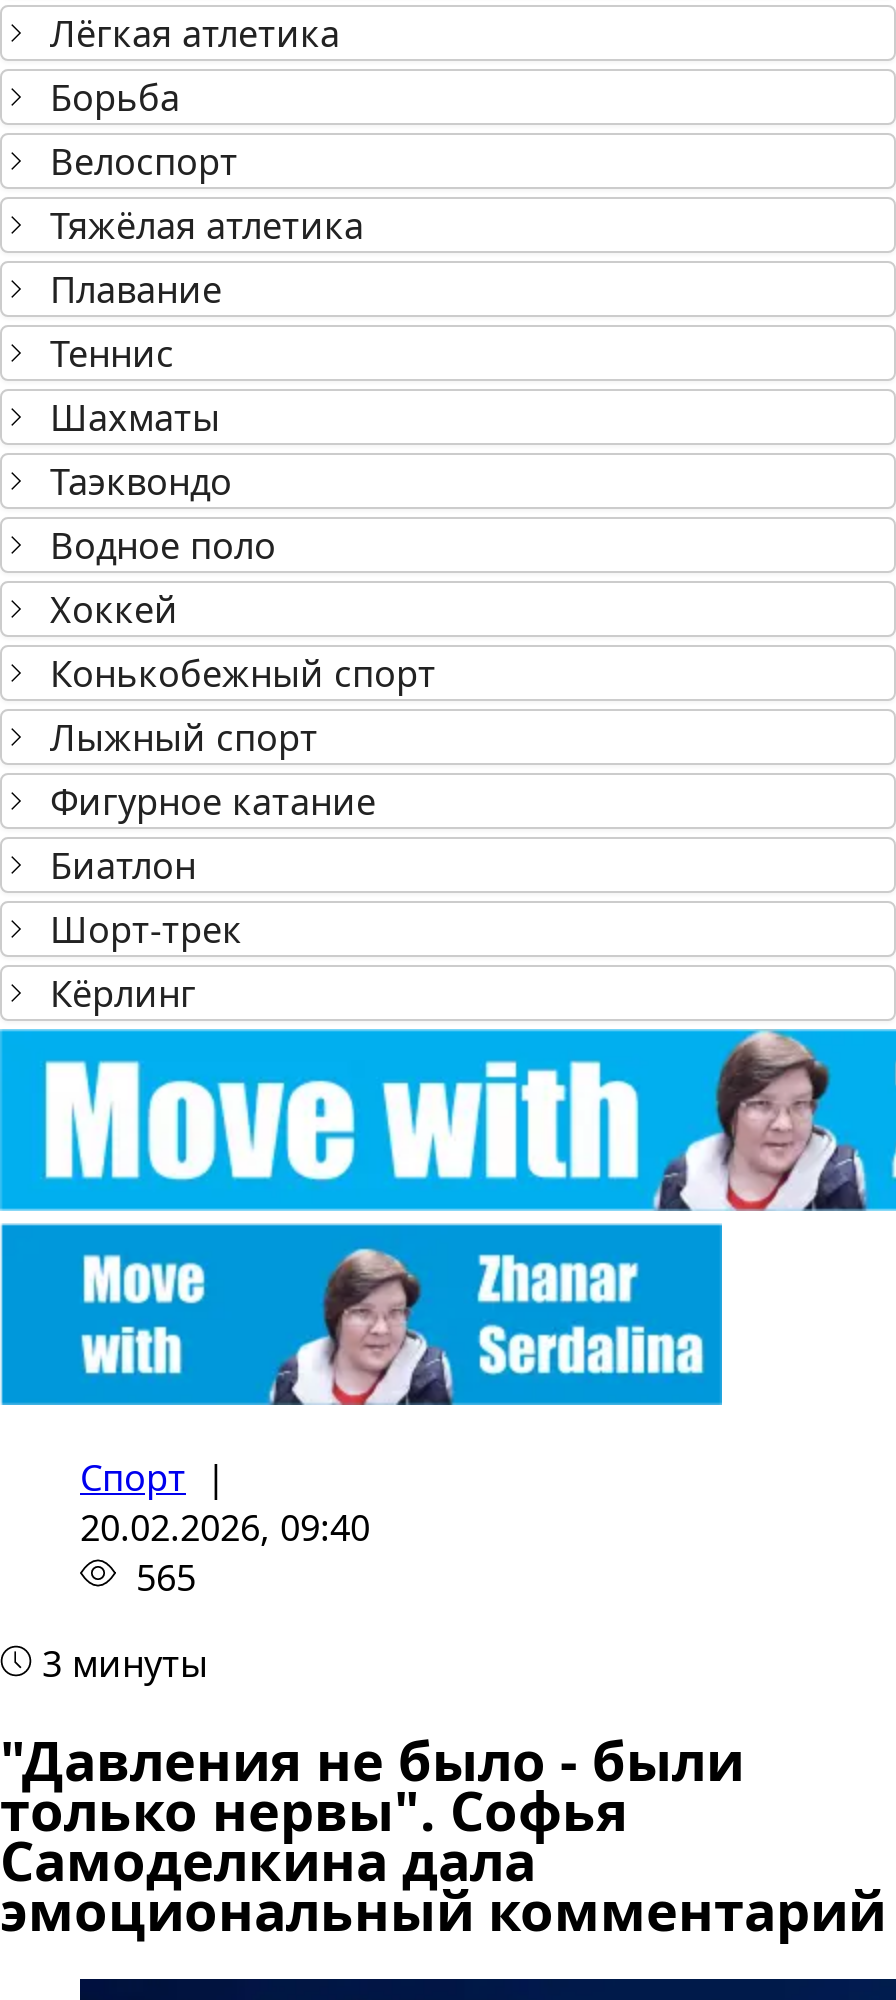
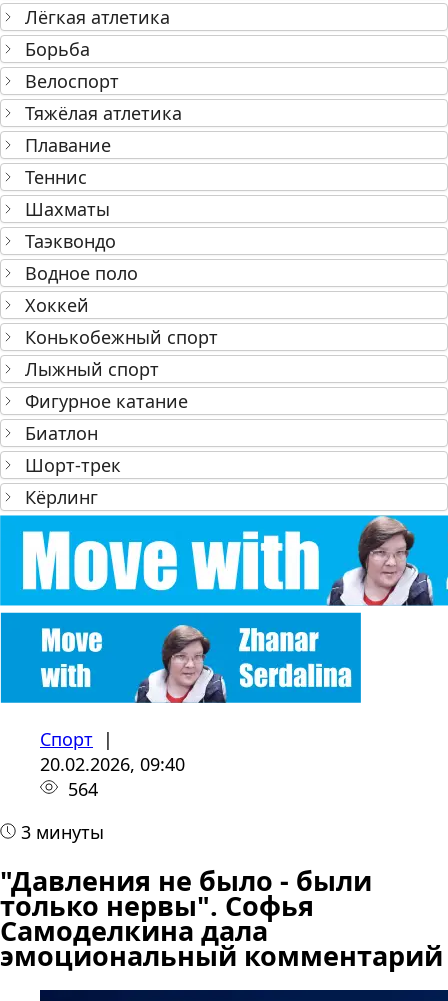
[136,1554,196,1602] 565 -> [68,777,98,801] 564

